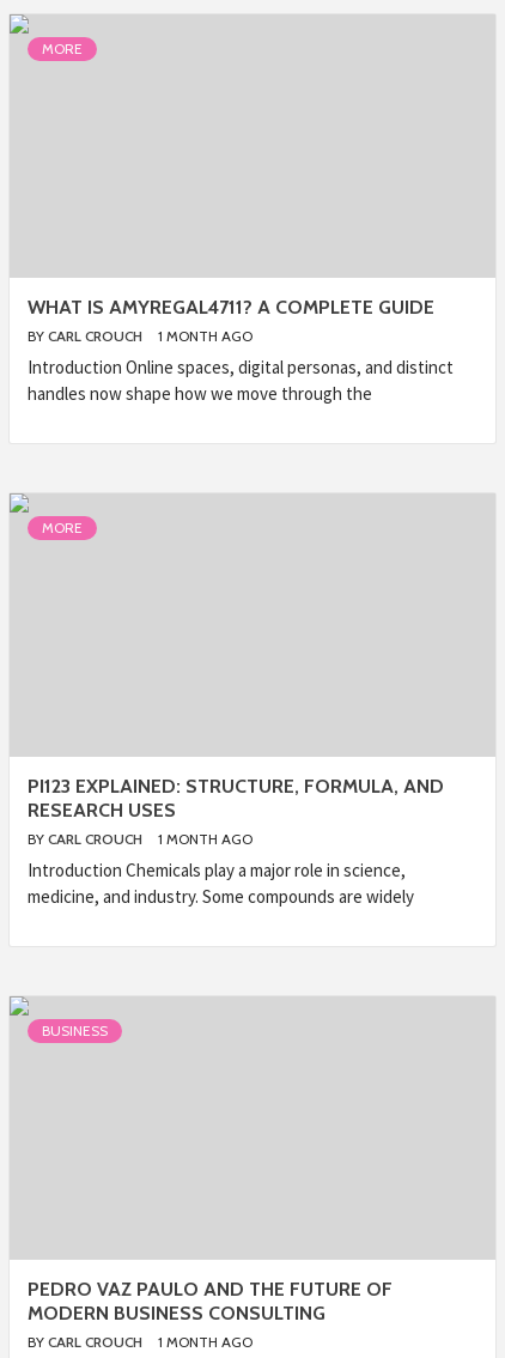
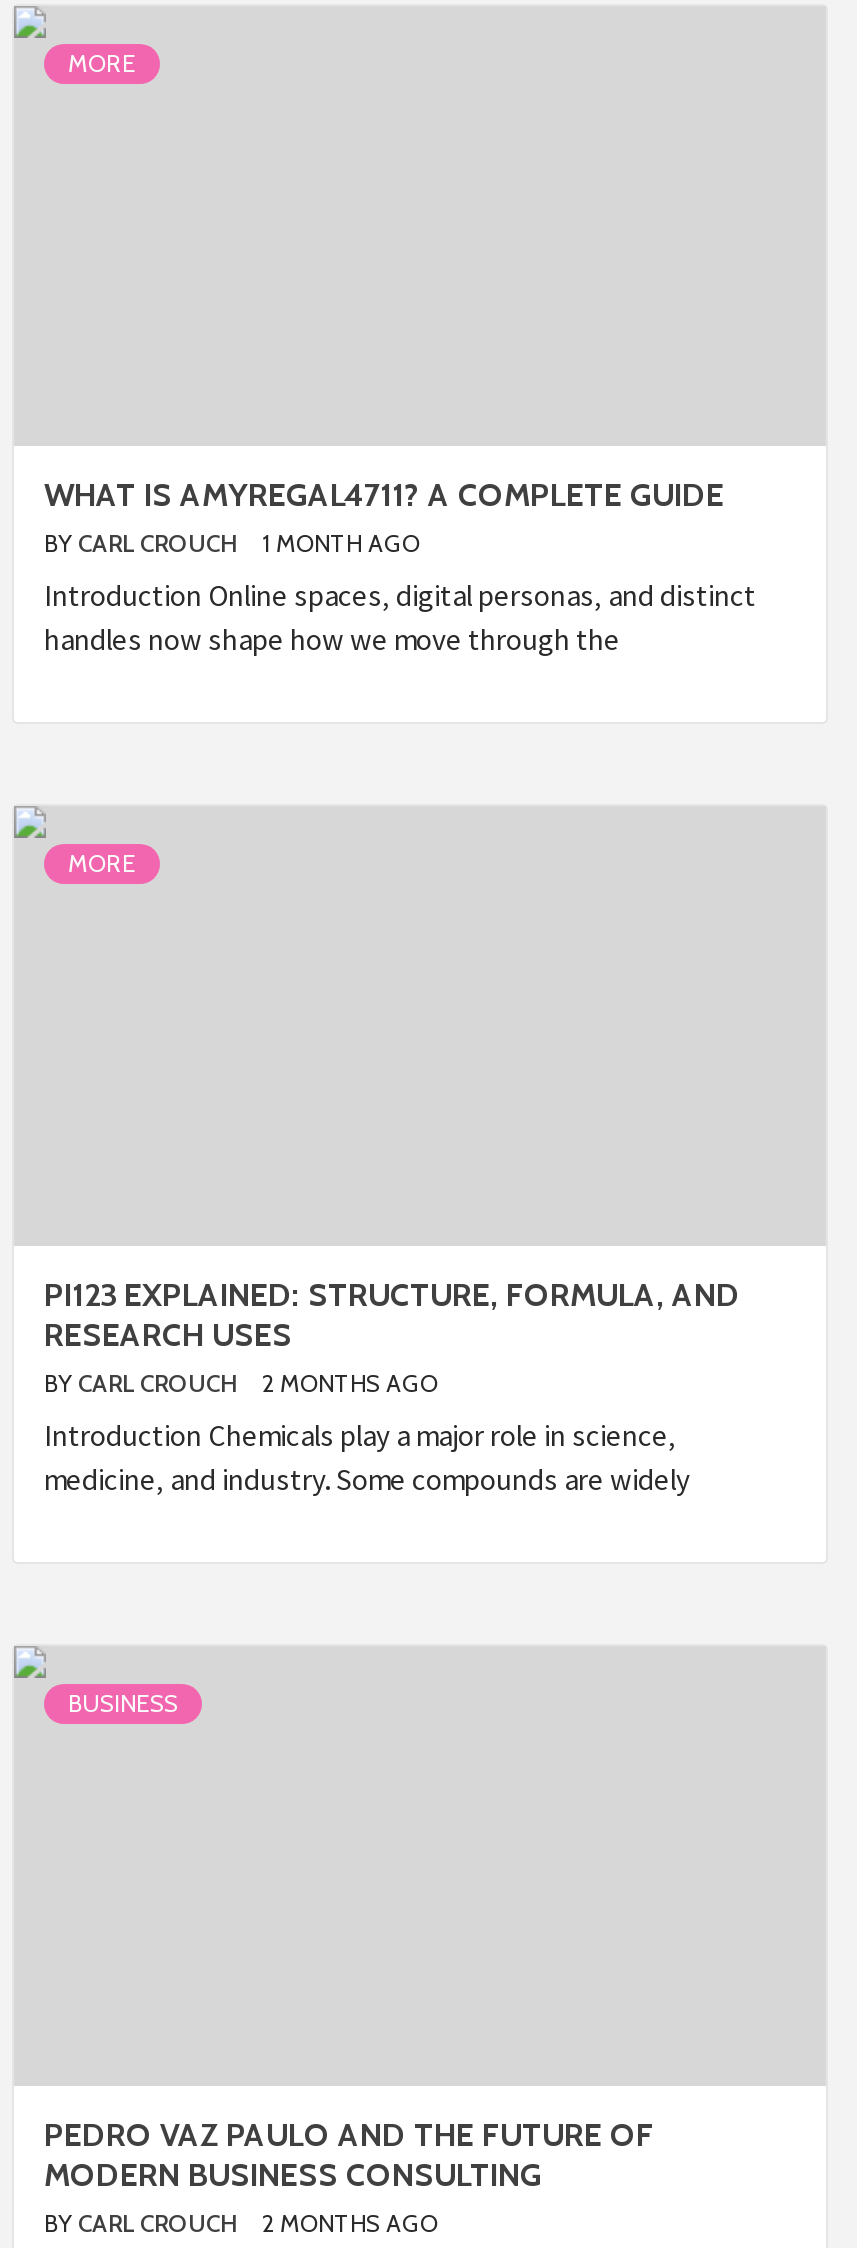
[28,830,252,848] BY CARL CROUCH 1 MONTH AGO -> [44,1368,438,1398] BY CARL CROUCH 2 MONTHS AGO
[28,1333,252,1351] BY CARL CROUCH 1 MONTH AGO -> [44,2208,438,2238] BY CARL CROUCH 2 MONTHS AGO

